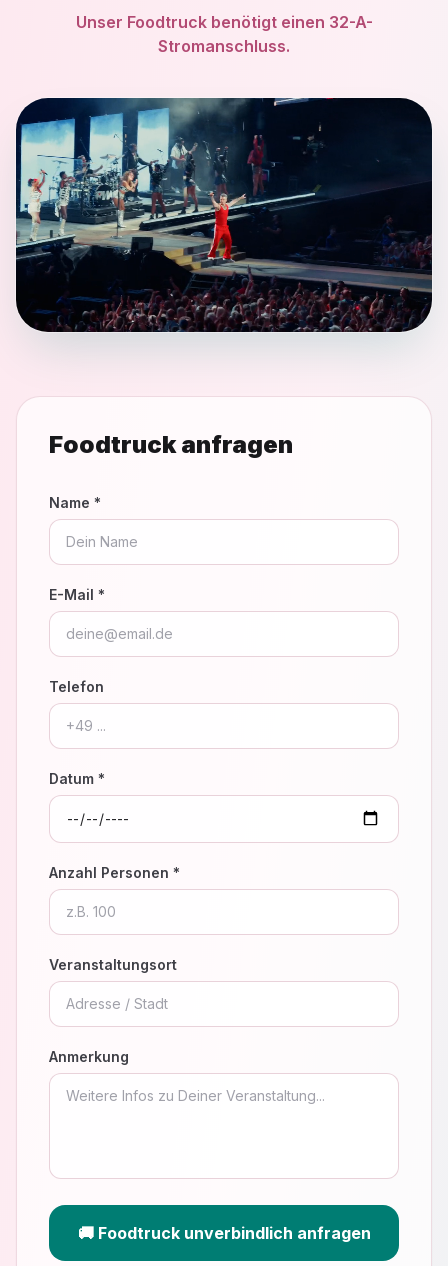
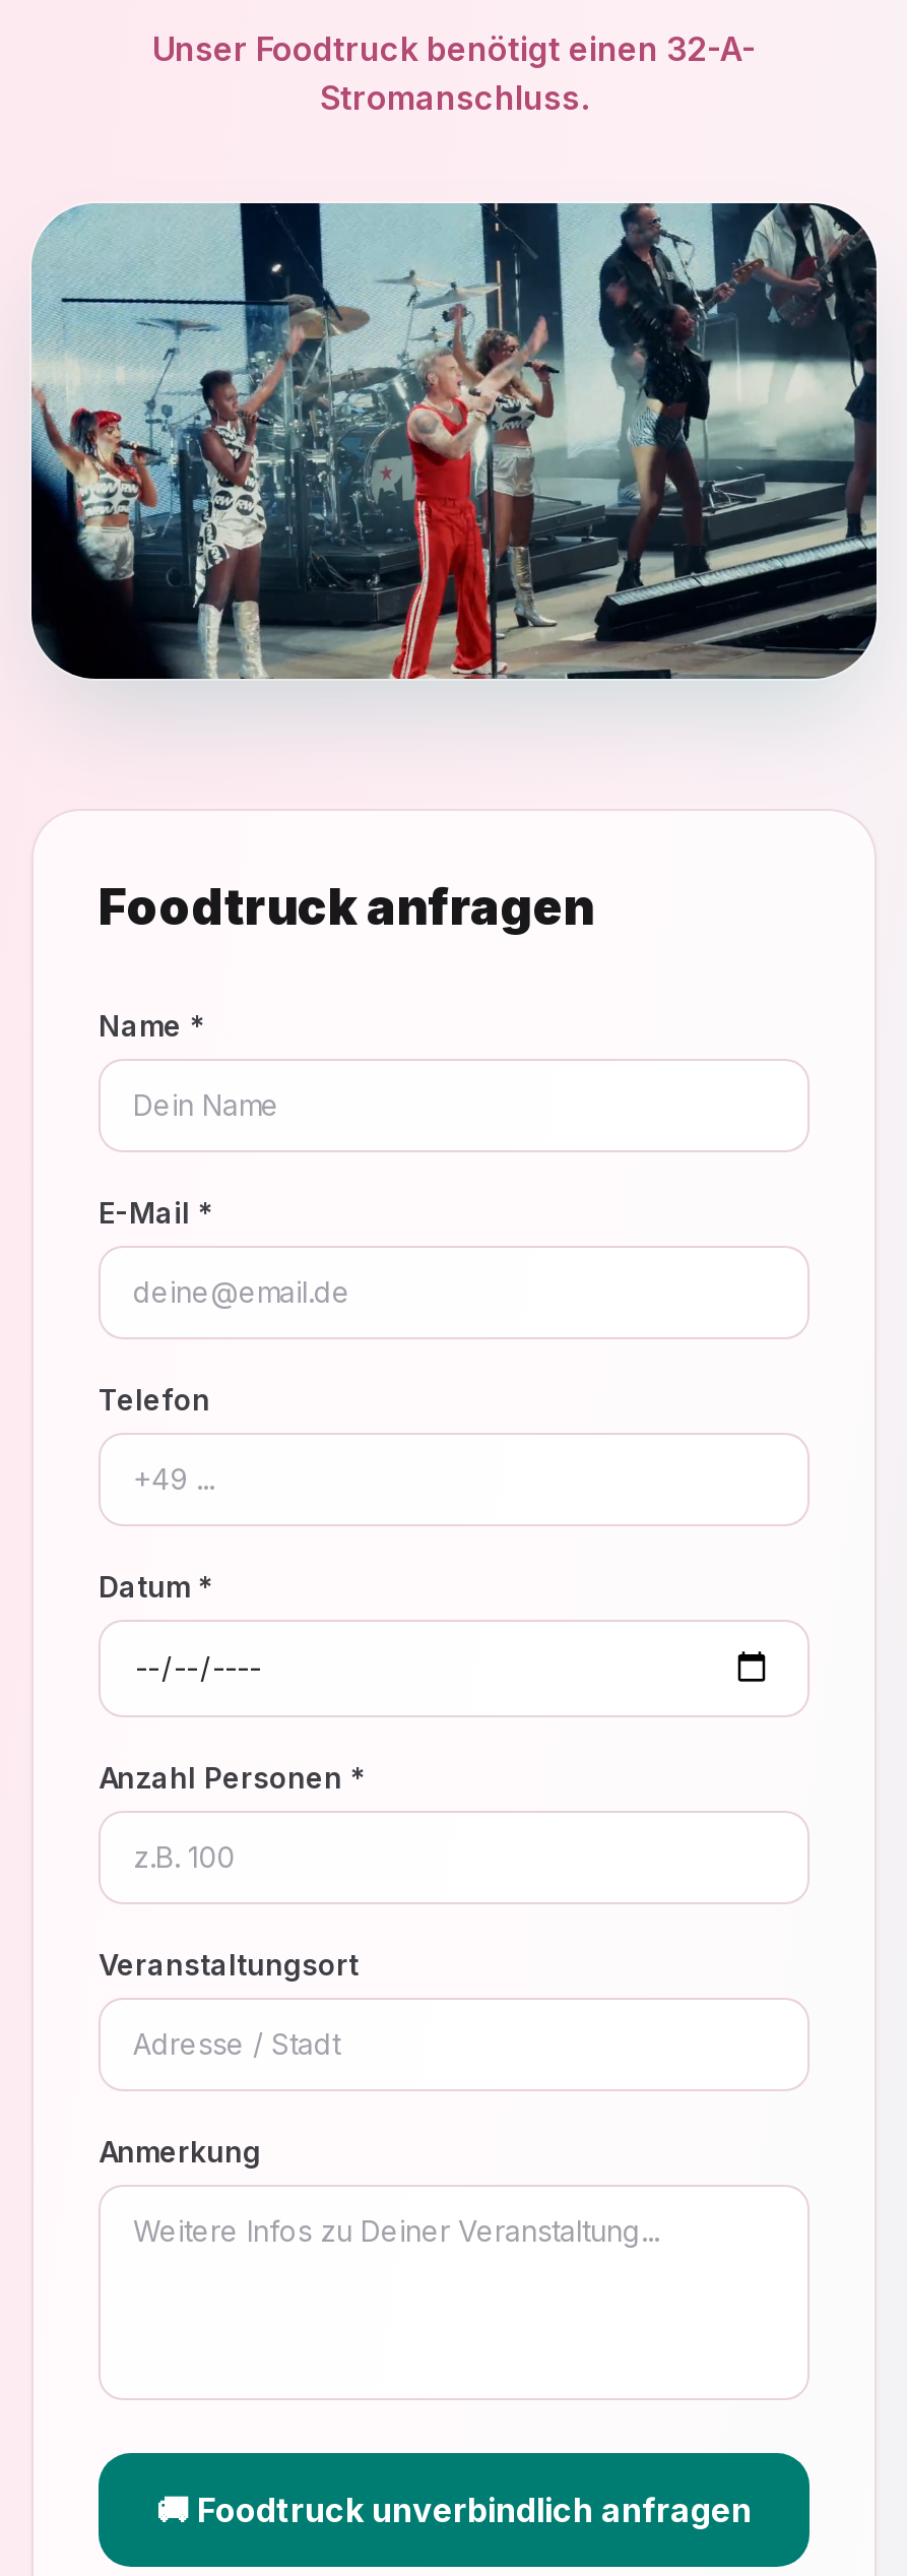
[15,97,432,333] [image] -> [29,201,877,681] [image]

